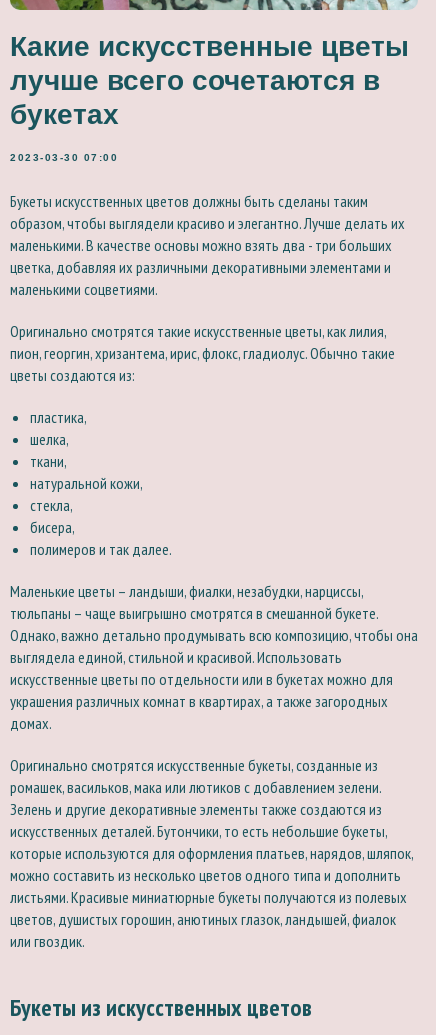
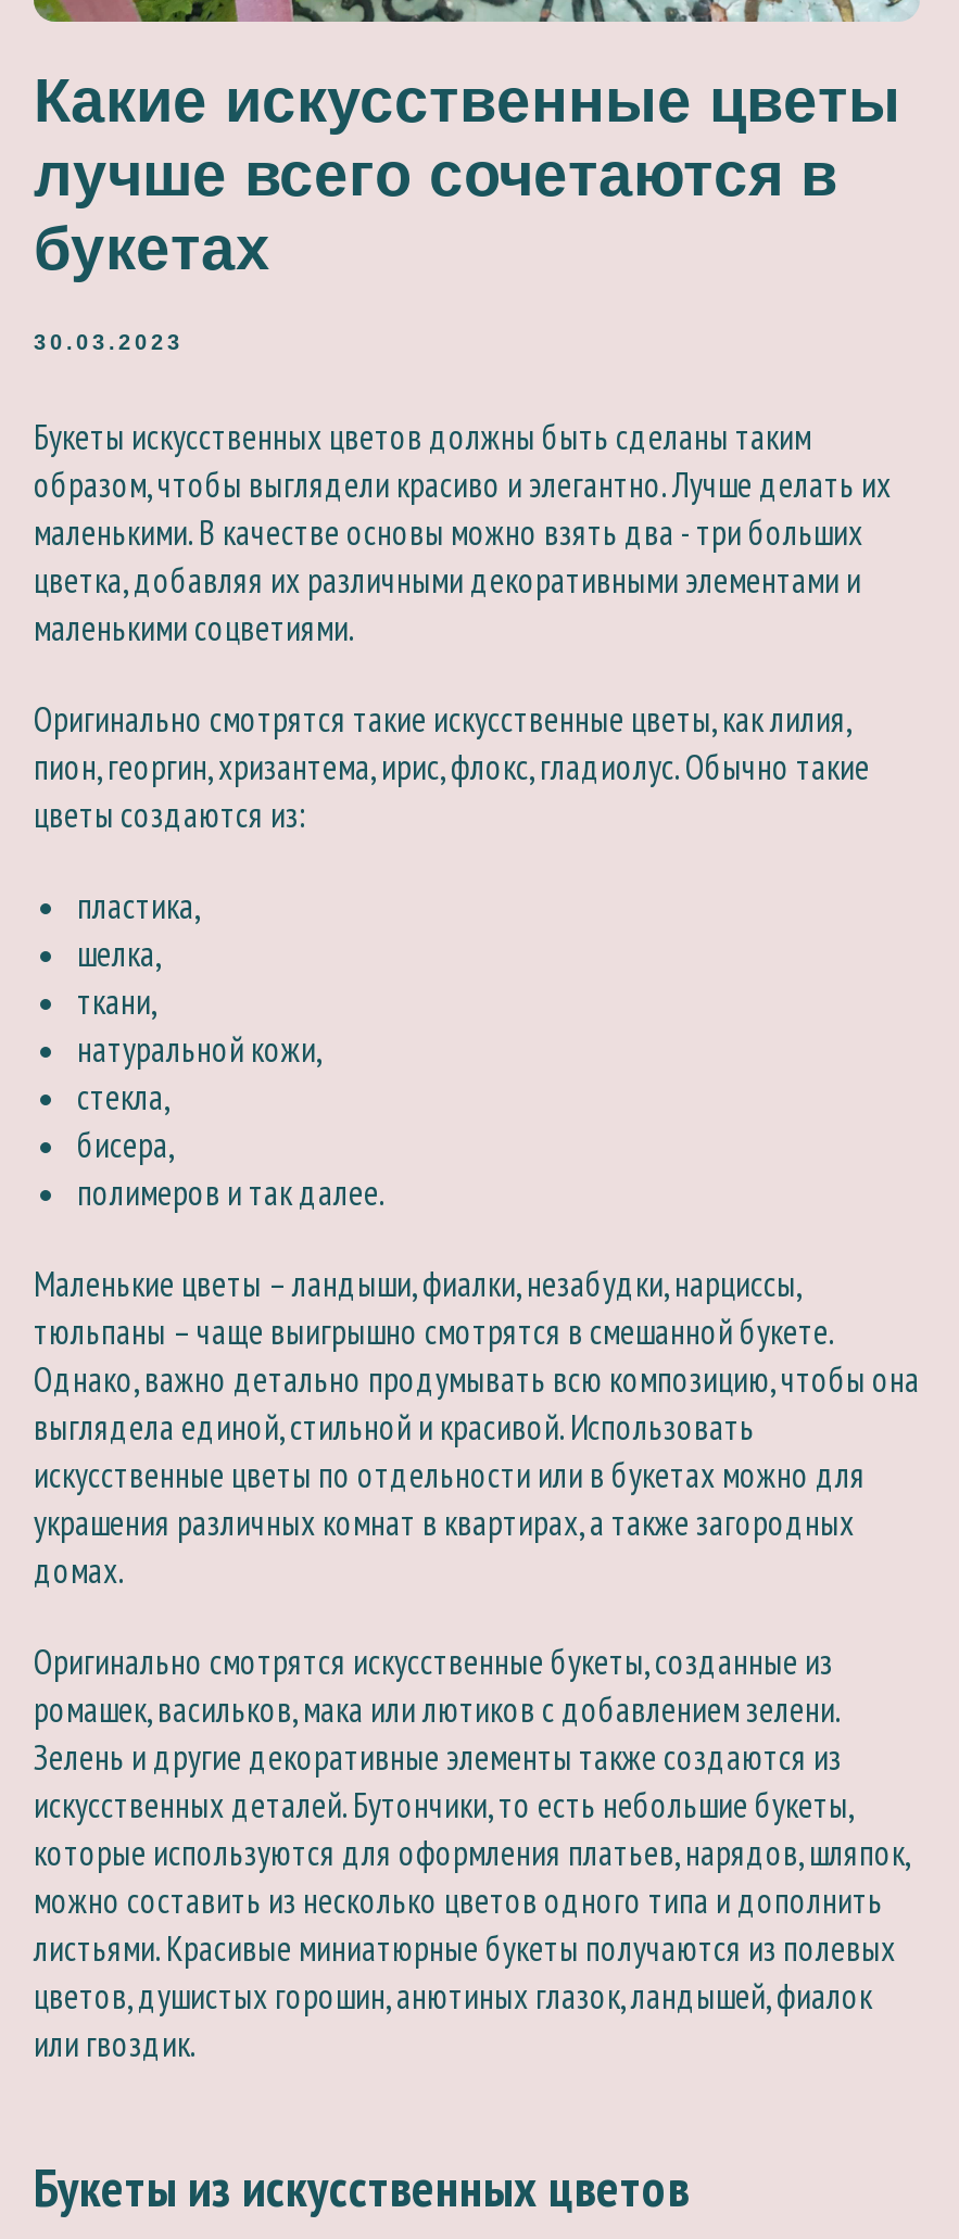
[10,152,118,163] 2023-03-30 07:00 -> [34,330,184,354] 30.03.2023

